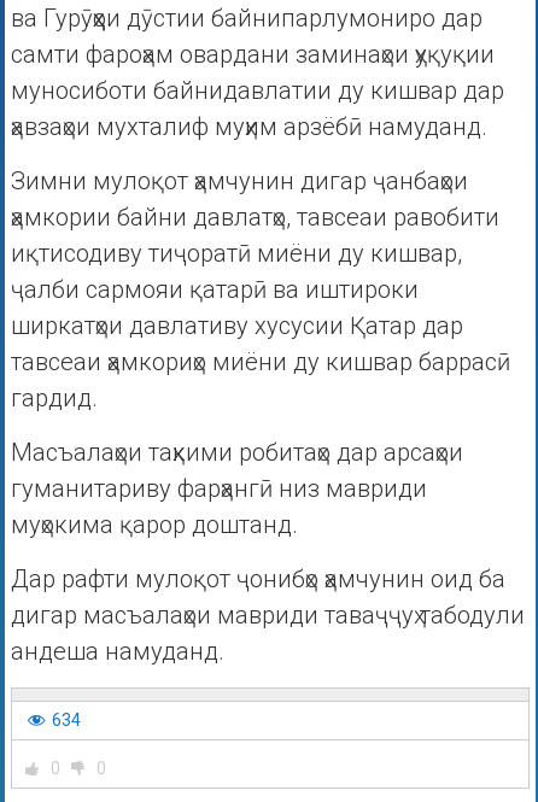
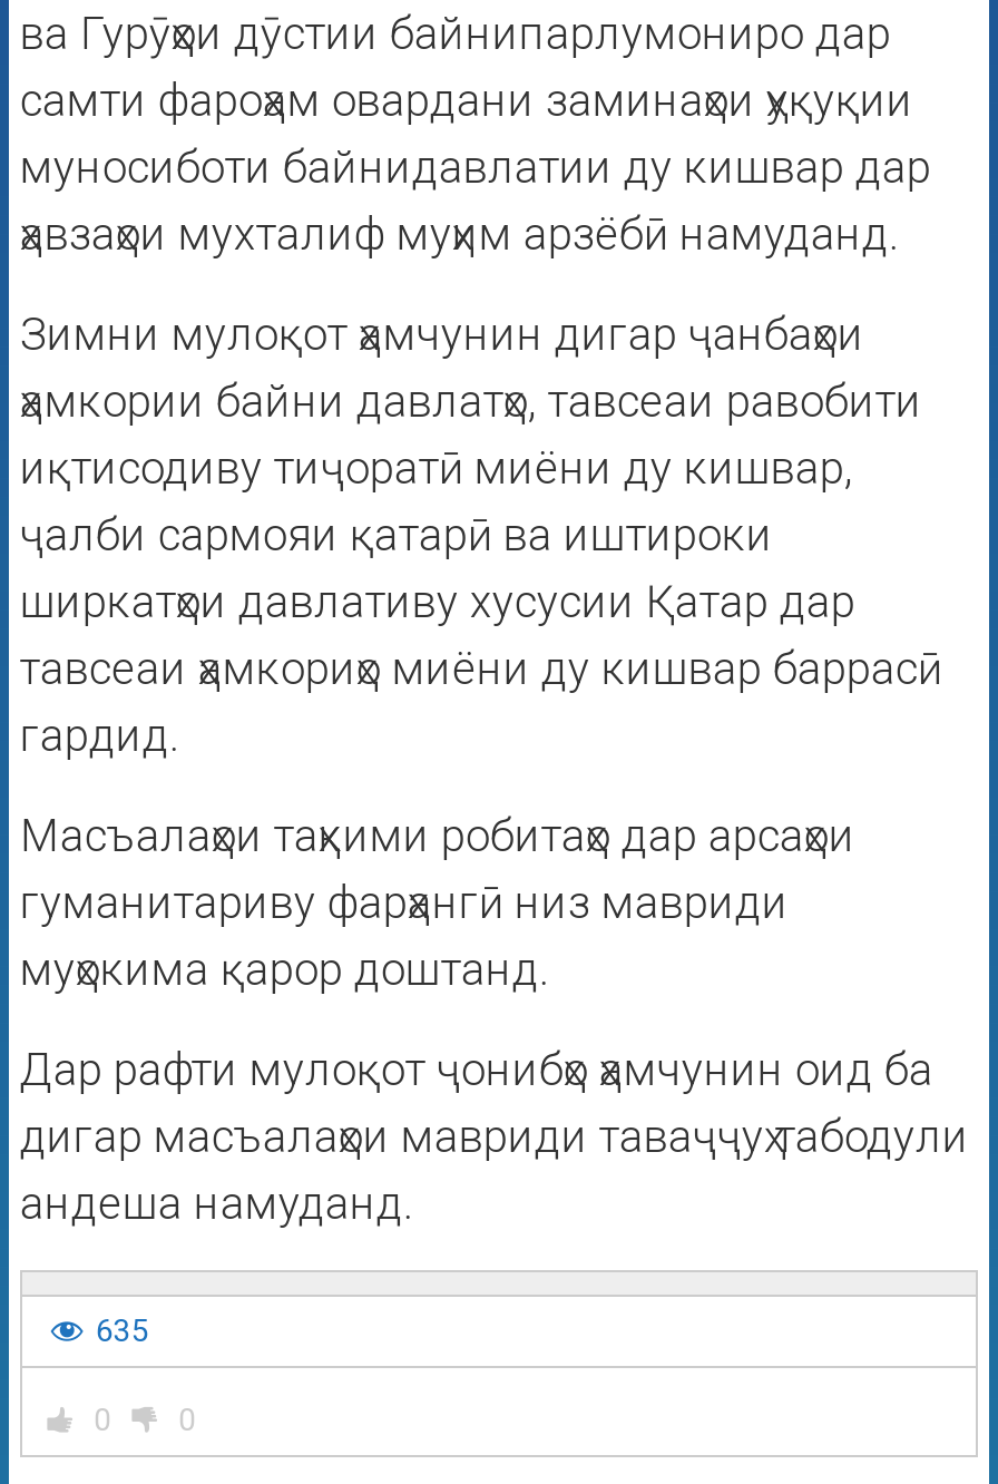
[52,711,81,730] 634 -> [96,1313,149,1349] 635

